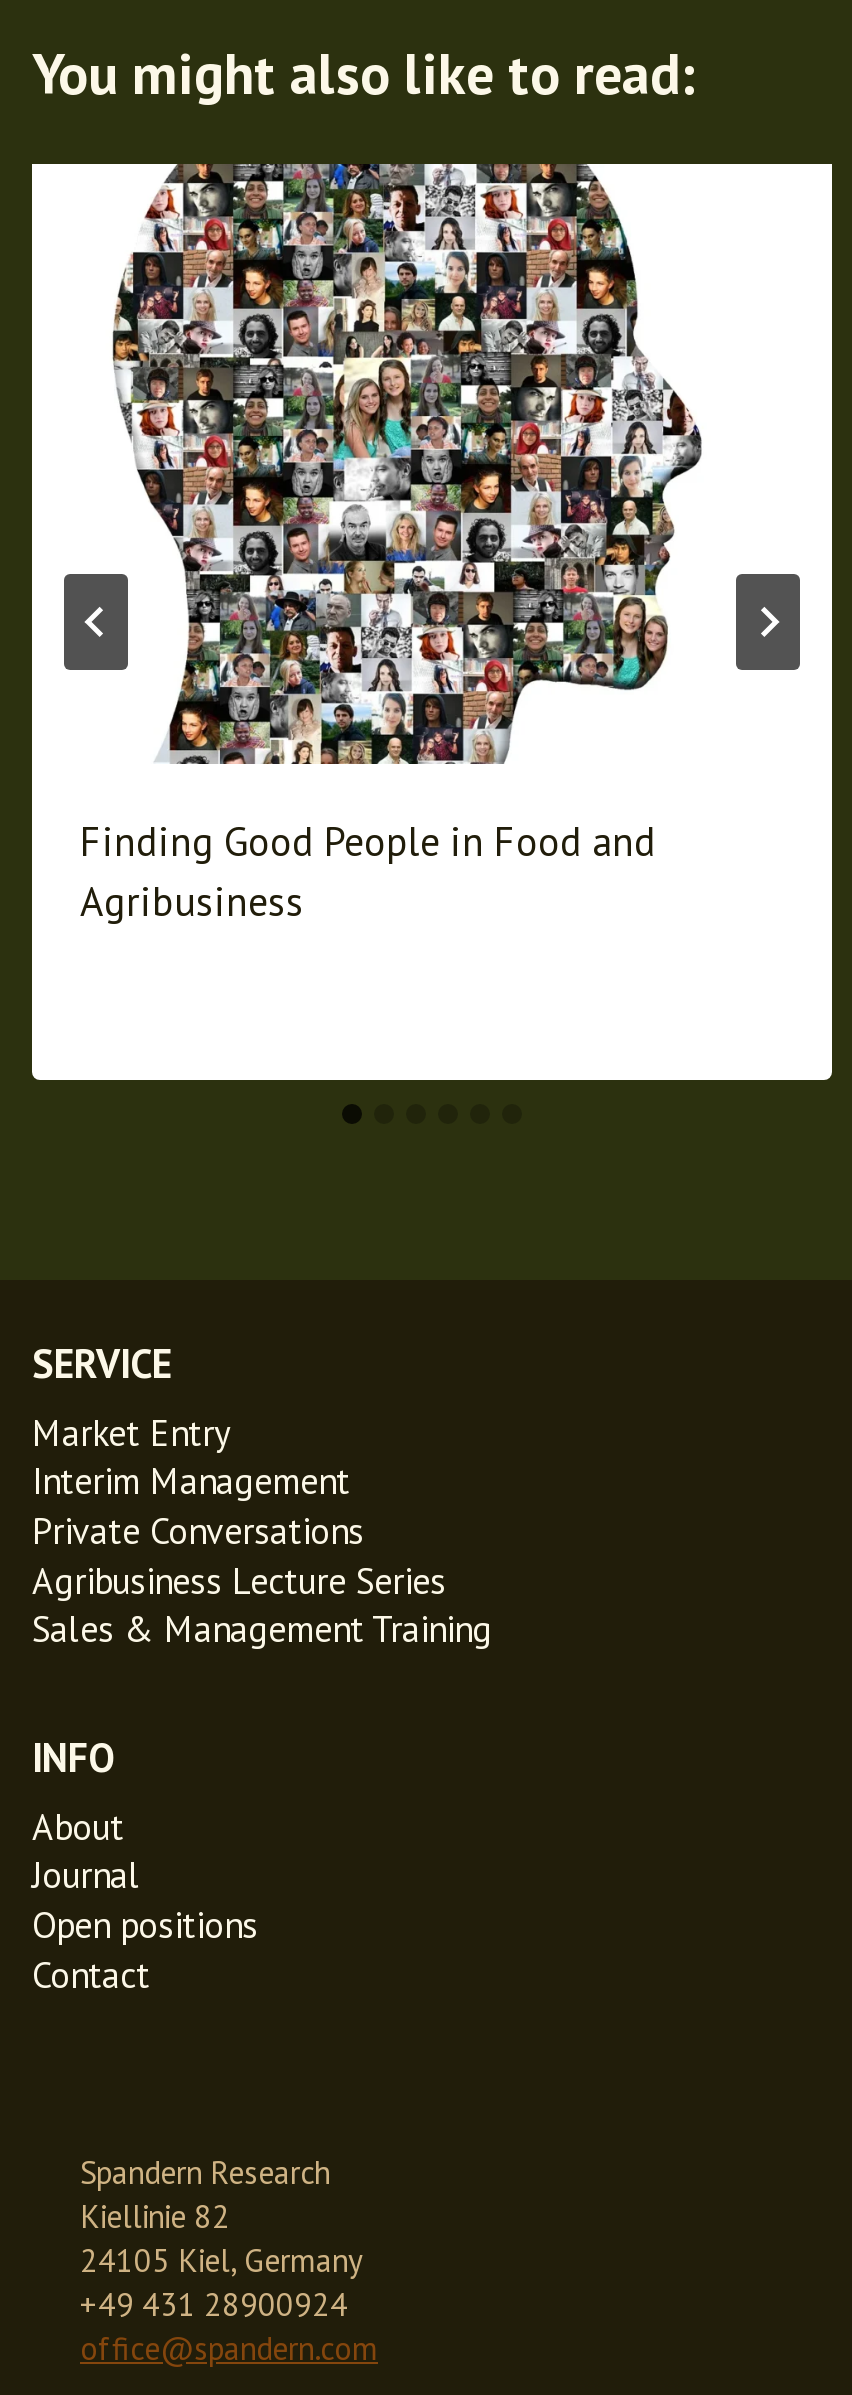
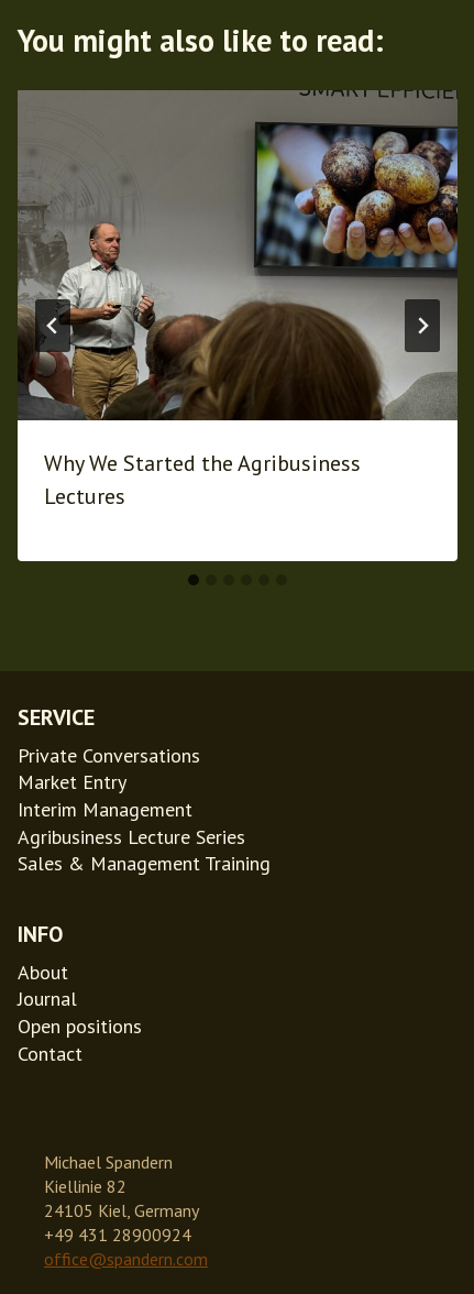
[30,162,834,928] [image] | Finding Good People in Food and | Agribusiness -> [18,90,459,511] [image] | Why We Started the Agribusiness | Lectures
moved [32,1508,364,1554] -> [18,743,200,768]: Private Conversations
[80,2153,330,2193] Spandern Research -> [44,1151,173,1173] Michael Spandern

